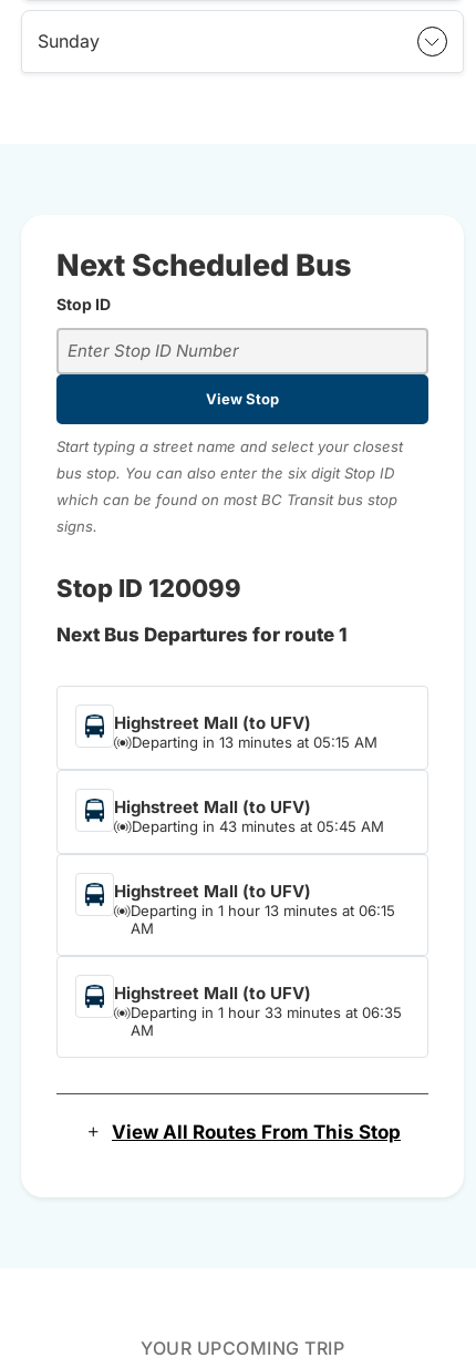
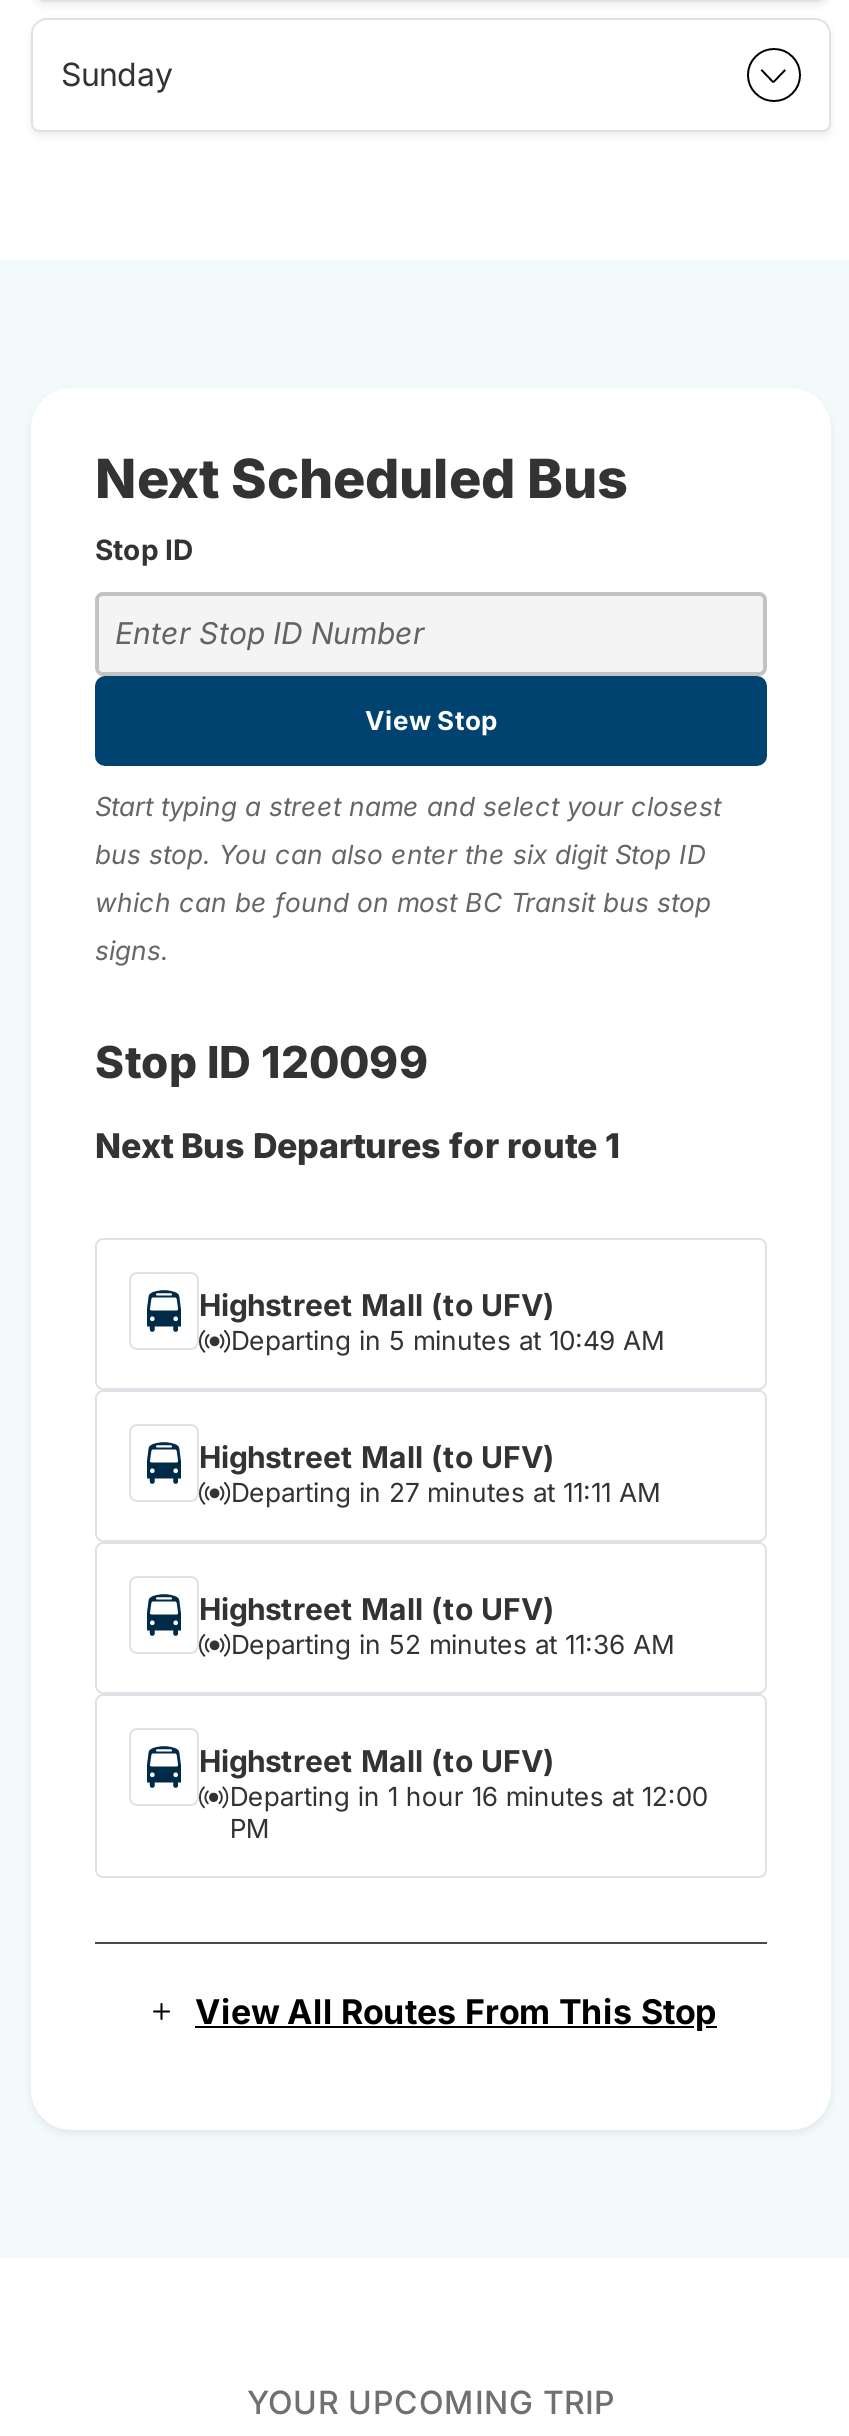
[132,733,377,751] Departing in 13 minutes at 05:15 AM -> [231,1323,665,1355] Departing in 5 minutes at 10:49 AM
[132,817,384,835] Departing in 43 minutes at 05:45 AM -> [231,1475,661,1507] Departing in 27 minutes at 11:11 AM
[131,901,395,937] Departing in 1 hour 13 minutes at 06:15 | AM -> [231,1627,675,1659] Departing in 52 minutes at 11:36 AM
[131,1003,402,1039] Departing in 1 hour 33 minutes at 06:35 | AM -> [230,1779,708,1843] Departing in 1 hour 16 minutes at 12:00 | PM

